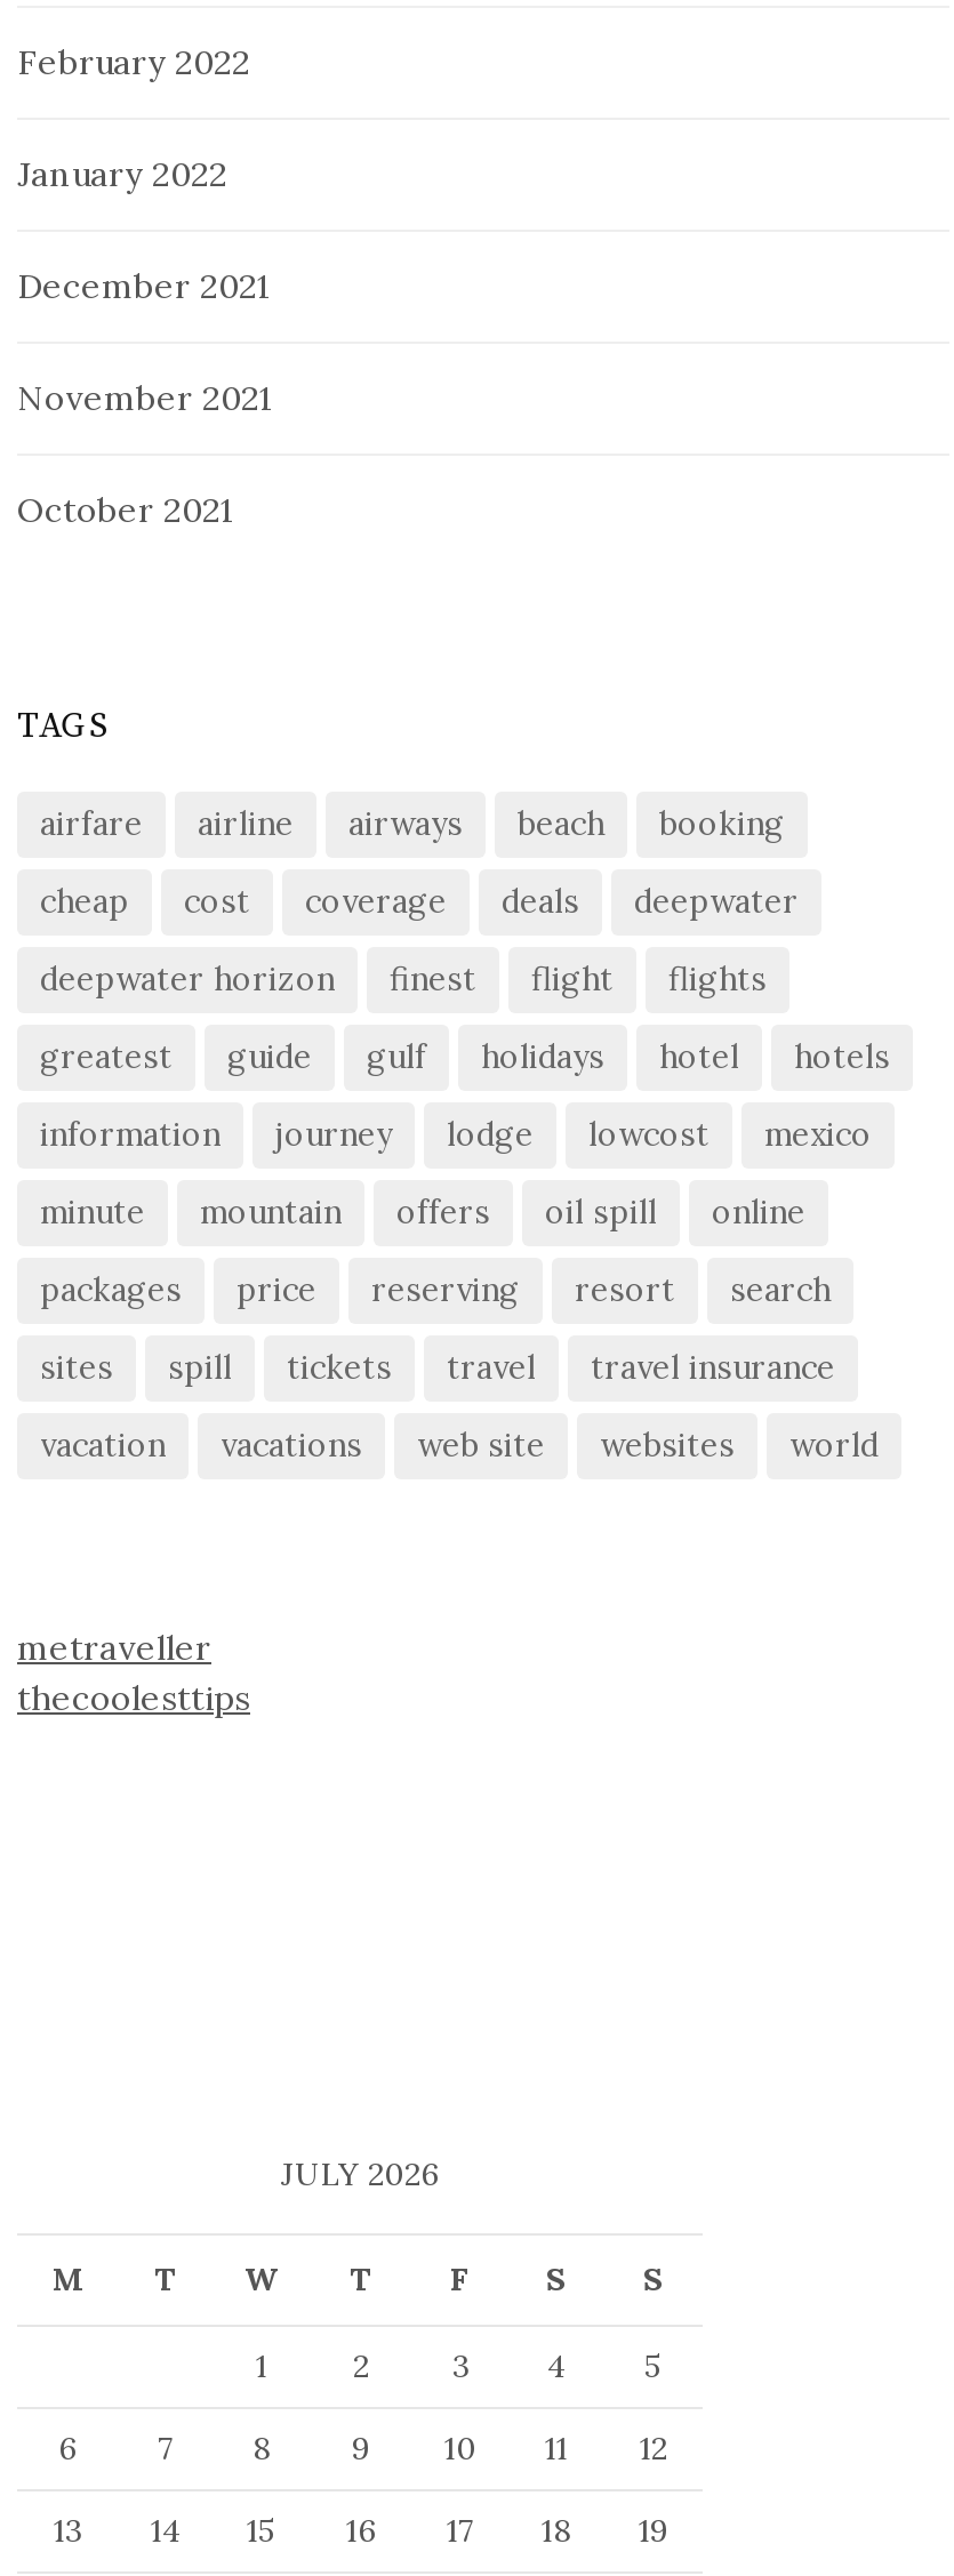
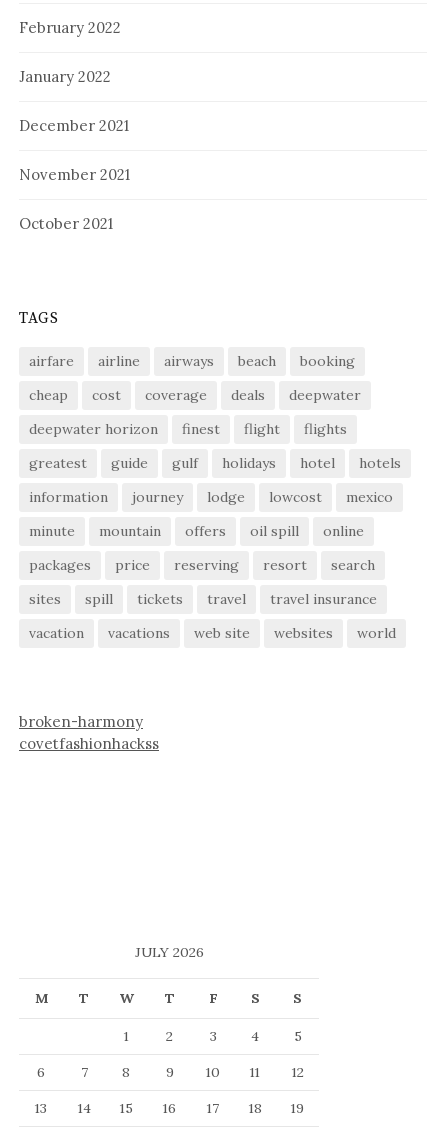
[17,1625,250,1719] metraveller | thecoolesttips -> [19,712,159,753] broken-harmony | covetfashionhackss

